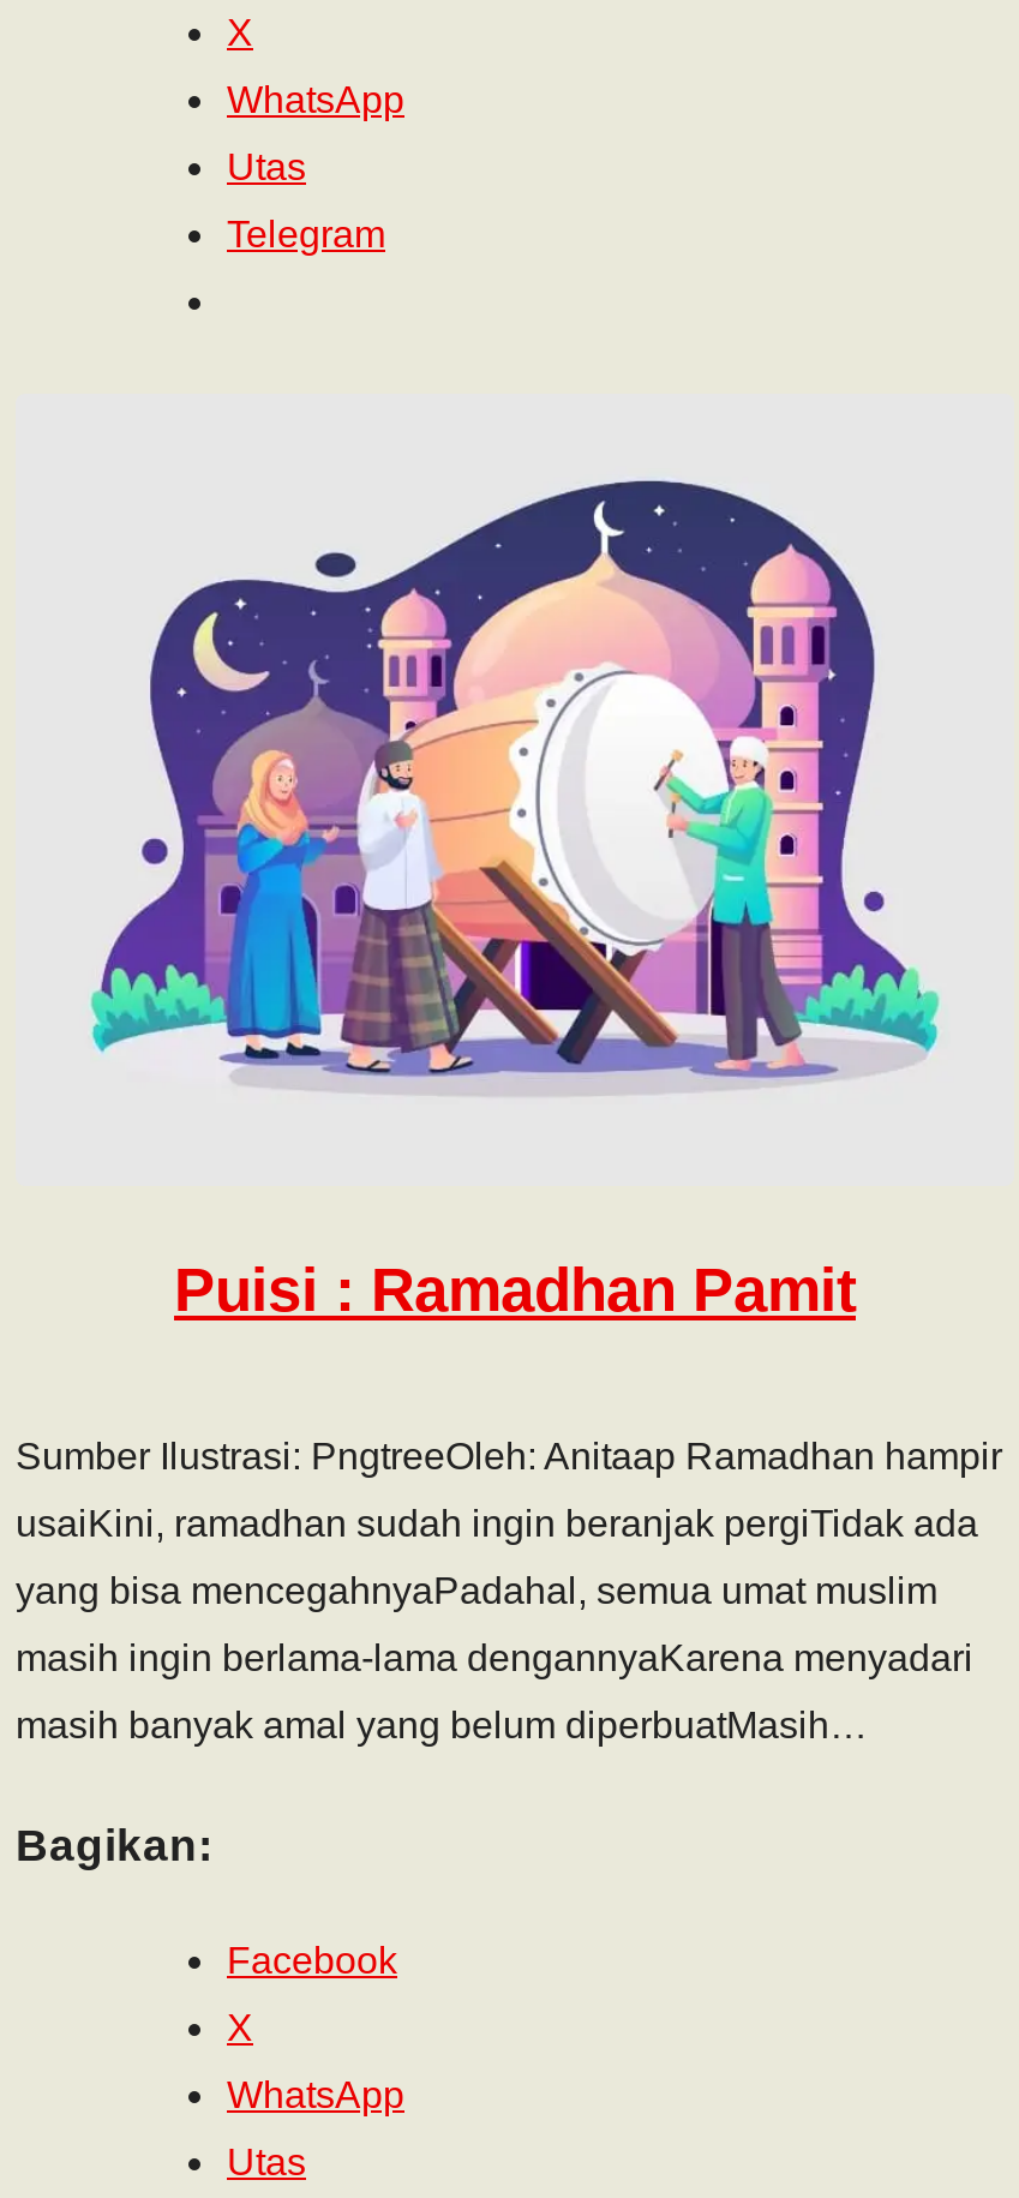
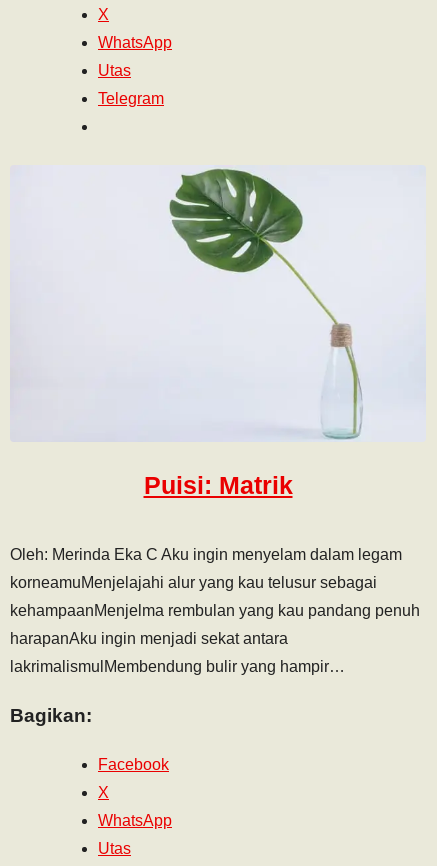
[90,477,940,1096] [image] -> [63,168,372,441] [image]
[174,1256,856,1323] Puisi : Ramadhan Pamit -> [143,471,292,499] Puisi: Matrik
[16,1436,1002,1477] Sumber Ilustrasi: PngtreeOleh: Anitaap Ramadhan hampir -> [10,546,402,563] Oleh: Merinda Eka C Aku ingin menyelam dalam legam
[16,1503,978,1544] usaiKini, ramadhan sudah ingin beranjak pergiTidak ada -> [10,574,377,591] korneamuMenjelajahi alur yang kau telusur sebagai
[16,1570,937,1611] yang bisa mencegahnyaPadahal, semua umat muslim -> [10,602,420,619] kehampaanMenjelma rembulan yang kau pandang penuh
[16,1637,973,1678] masih ingin berlama-lama dengannyaKarena menyadari -> [10,630,288,647] harapanAku ingin menjadi sekat antara
[16,1705,868,1745] masih banyak amal yang belum diperbuatMasih… -> [10,658,345,675] lakrimalismulMembendung bulir yang hampir…

